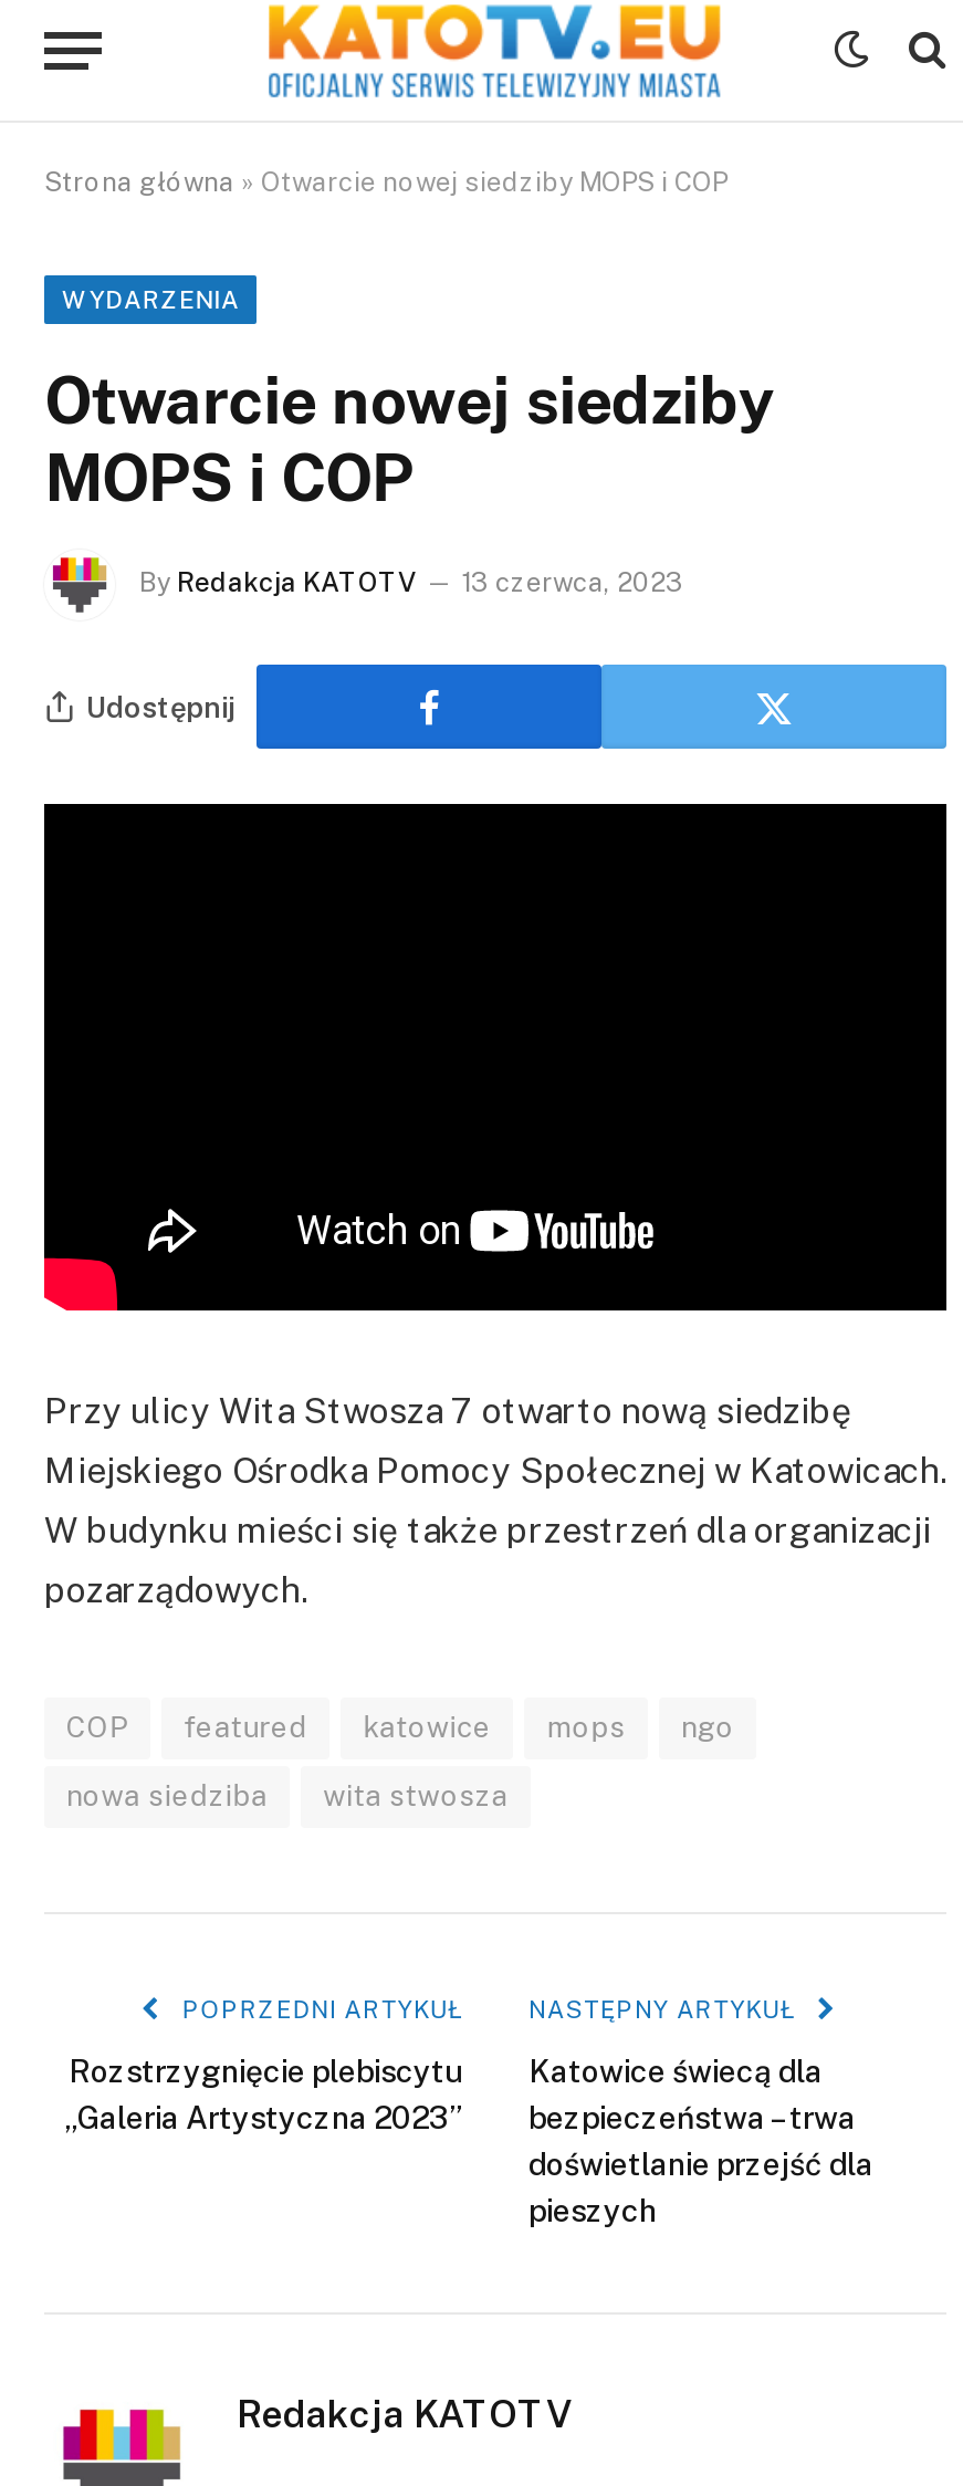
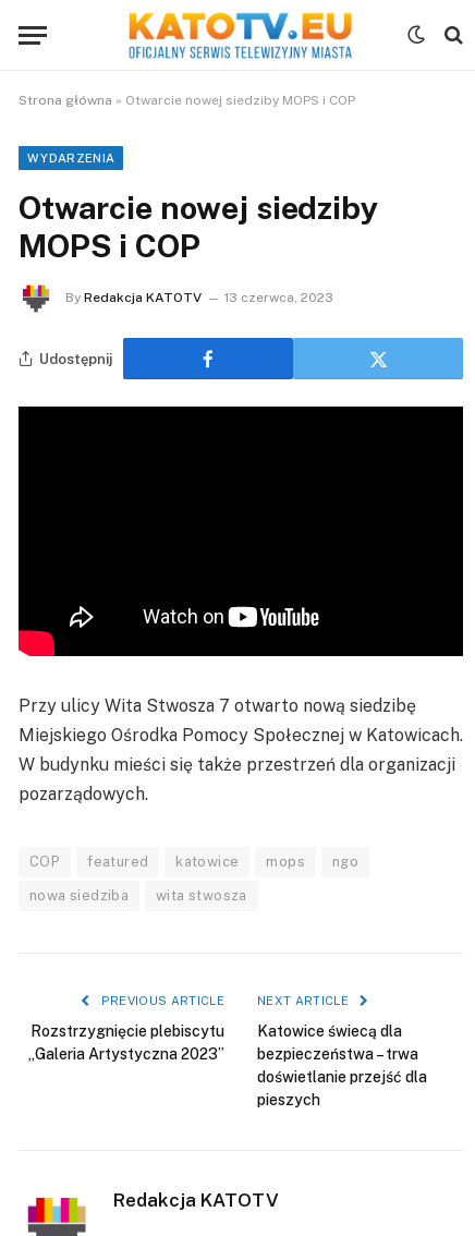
[175,1997,462,2024] POPRZEDNI ARTYKUŁ -> [97,994,224,1008] PREVIOUS ARTICLE
[528,1997,802,2024] NASTĘPNY ARTYKUŁ -> [257,994,352,1008] NEXT ARTICLE

